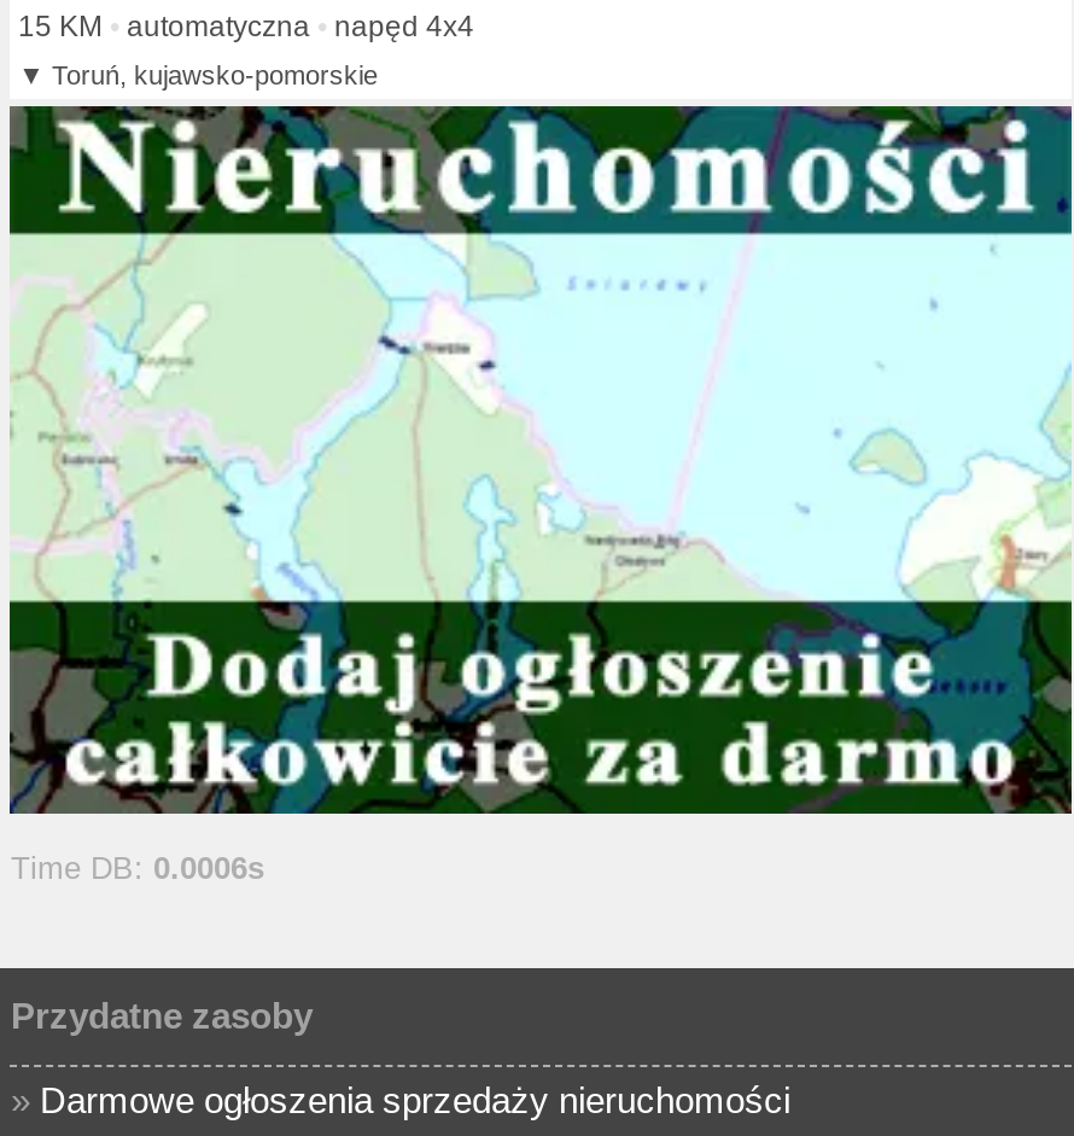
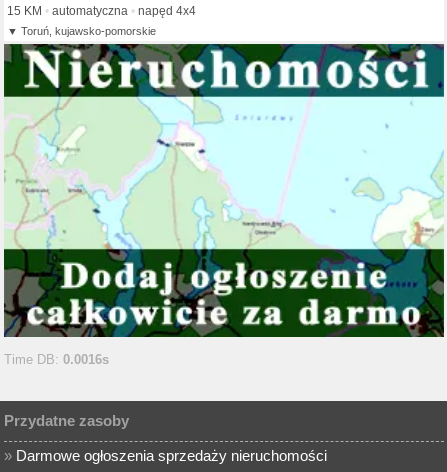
[11,849,264,885] Time DB: 0.0006s -> [4,352,109,367] Time DB: 0.0016s

